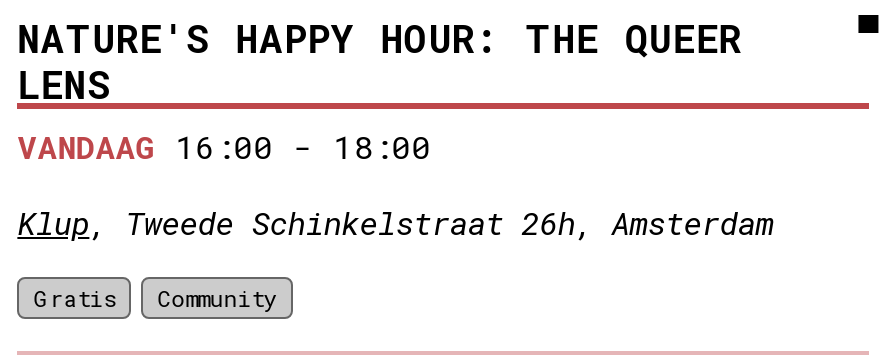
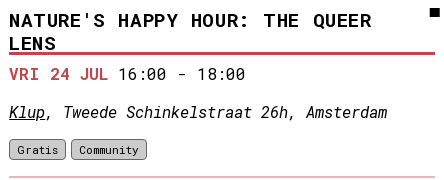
[17,126,431,168] VANDAAG 16:00 - 18:00 -> [9,63,246,84] VRI 24 JUL 16:00 - 18:00

